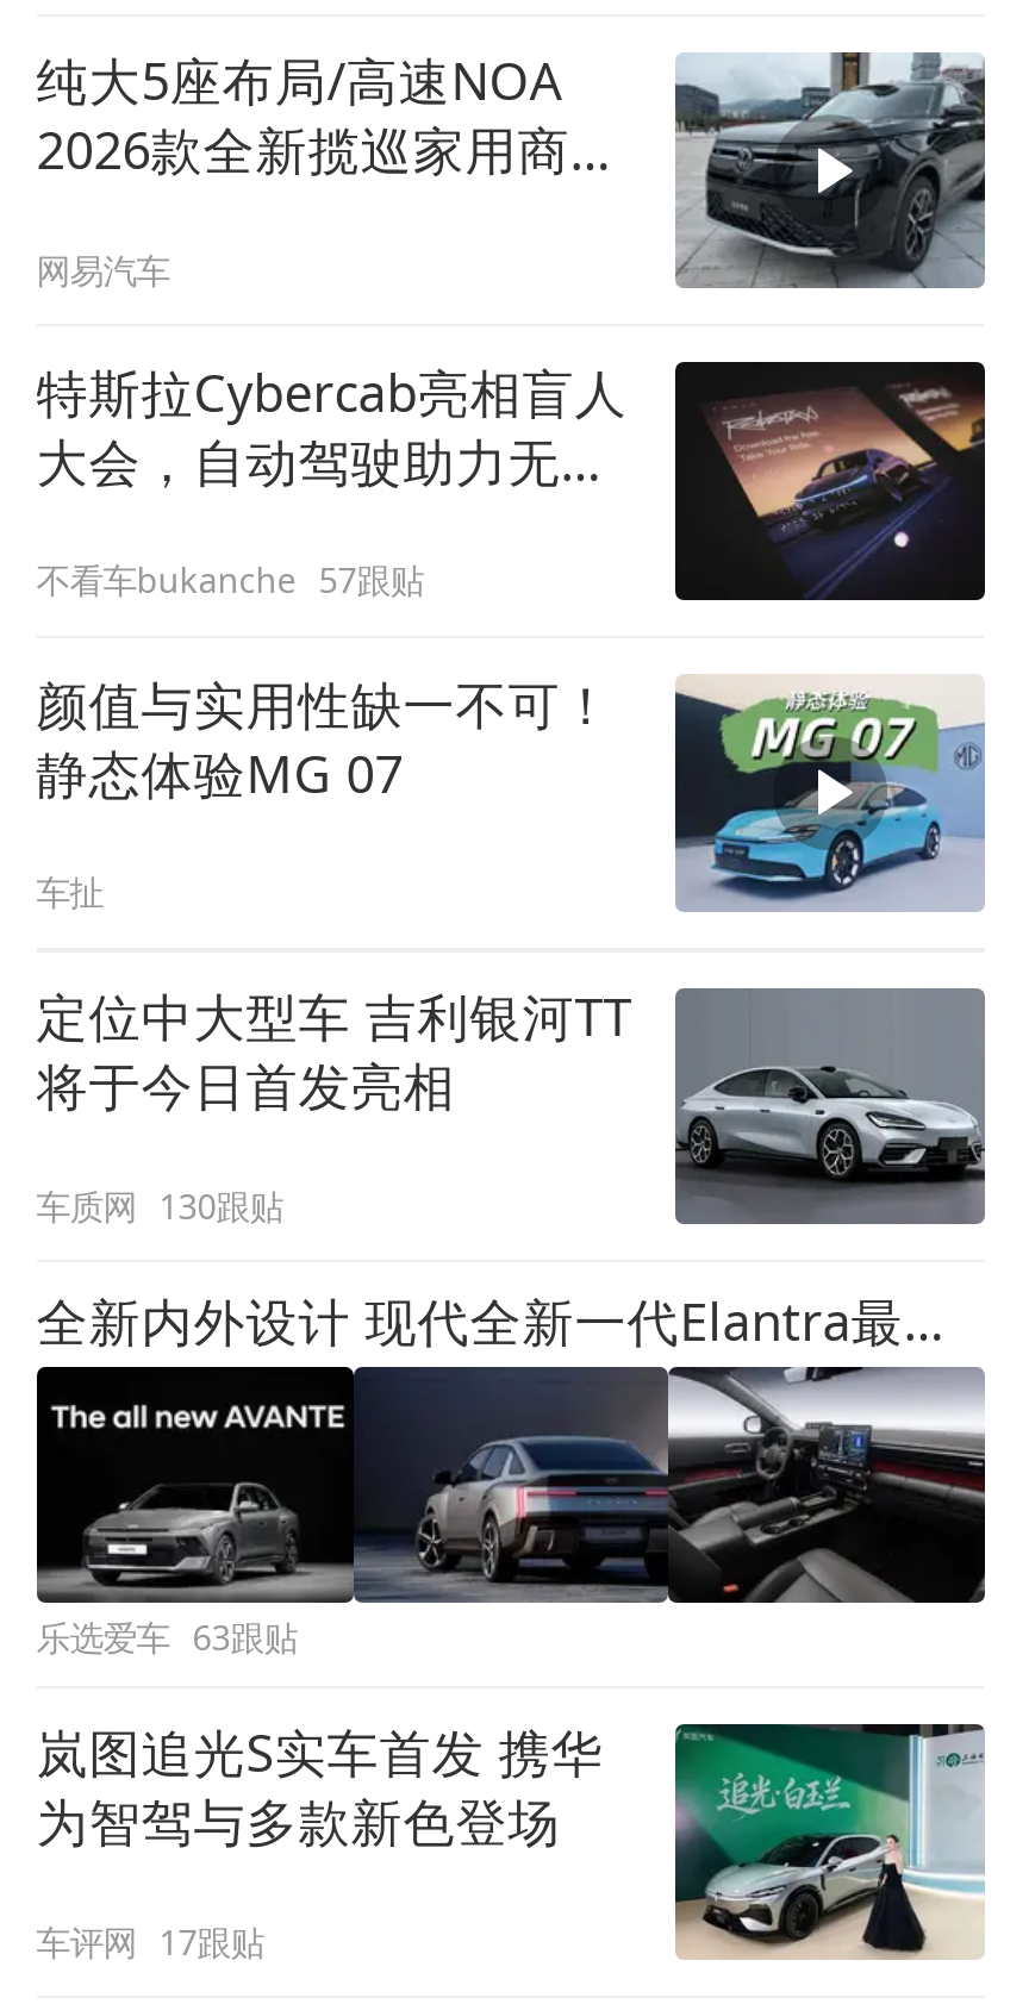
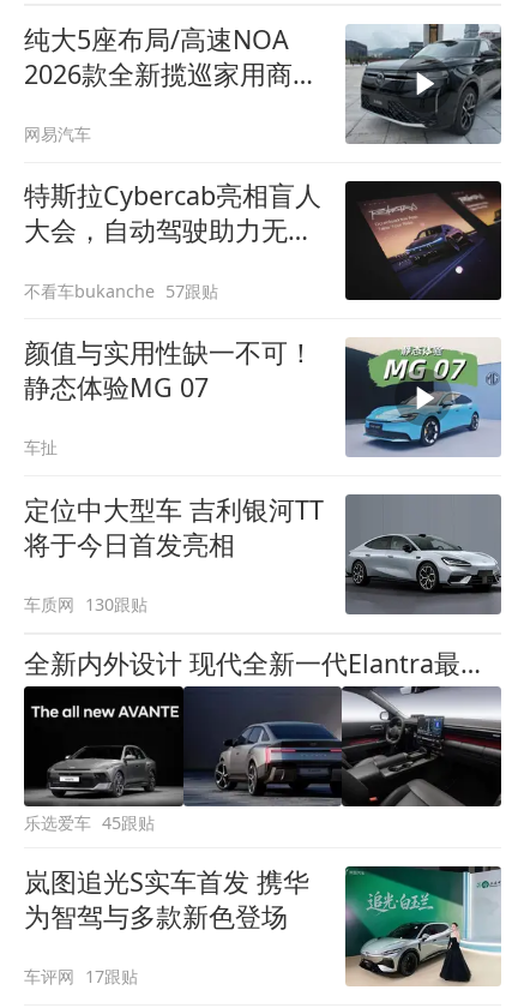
[36,1615,297,1660] 乐选爱车 63跟贴 -> [24,812,155,835] 乐选爱车 45跟贴

